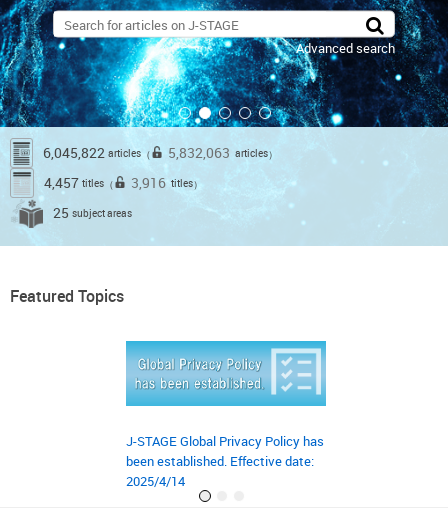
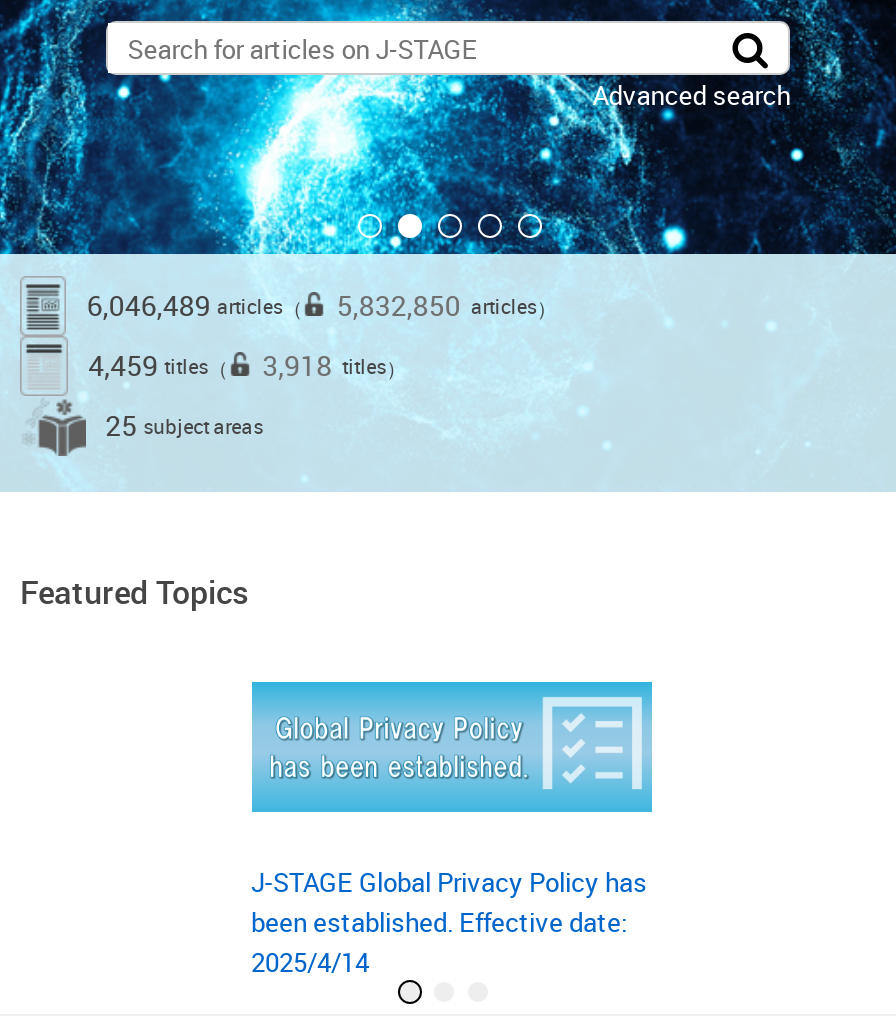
[43,143,151,162] 6,045,822 articles（ -> [87,286,303,324] 6,046,489 articles（
[168,143,278,162] 5,832,063 articles） -> [337,286,557,324] 5,832,850 articles）
[44,173,114,192] 4,457 titles（ -> [88,346,228,384] 4,459 titles（
[131,173,203,192] 3,916 titles） -> [262,346,406,384] 3,918 titles）

